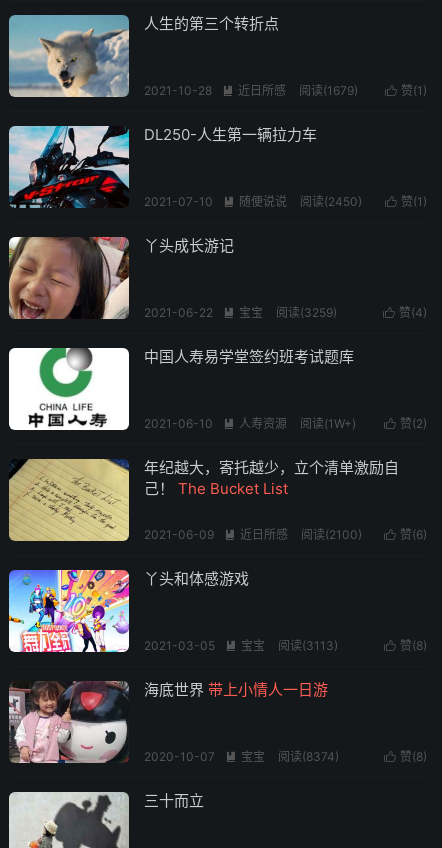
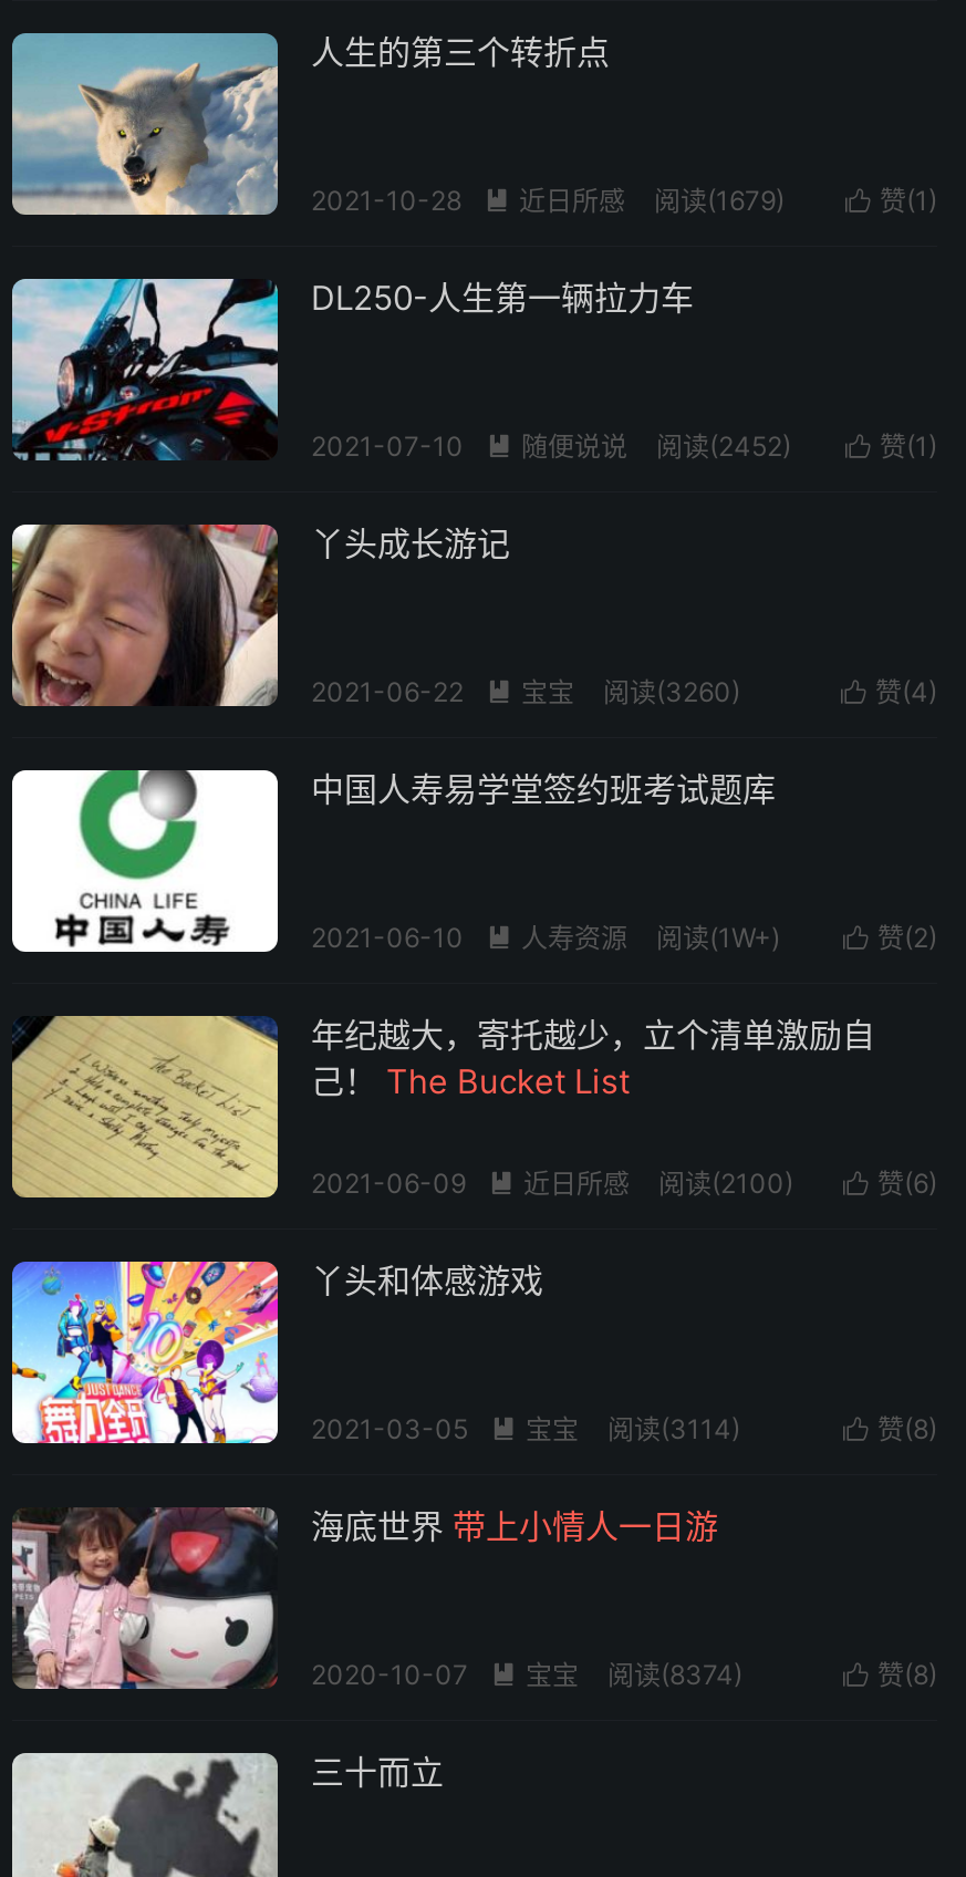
[300,194,362,209] 阅读(2450) -> [656,429,791,463] 阅读(2452)
[276,305,337,320] 阅读(3259) -> [603,675,740,708] 阅读(3260)
[278,638,338,653] 阅读(3113) -> [607,1412,740,1445] 阅读(3114)

